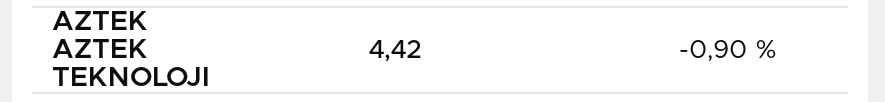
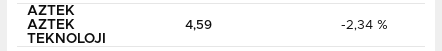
[368,37,422,63] 4,42 -> [185,18,212,31] 4,59
[679,37,777,63] -0,90 % -> [341,18,388,31] -2,34 %

